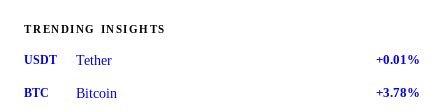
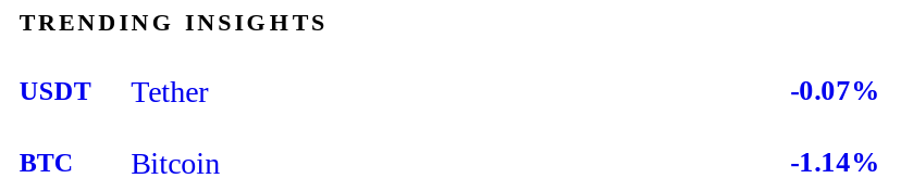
[376,53,420,67] +0.01% -> [790,76,879,107] -0.07%
[376,86,420,100] +3.78% -> [790,148,879,178] -1.14%

